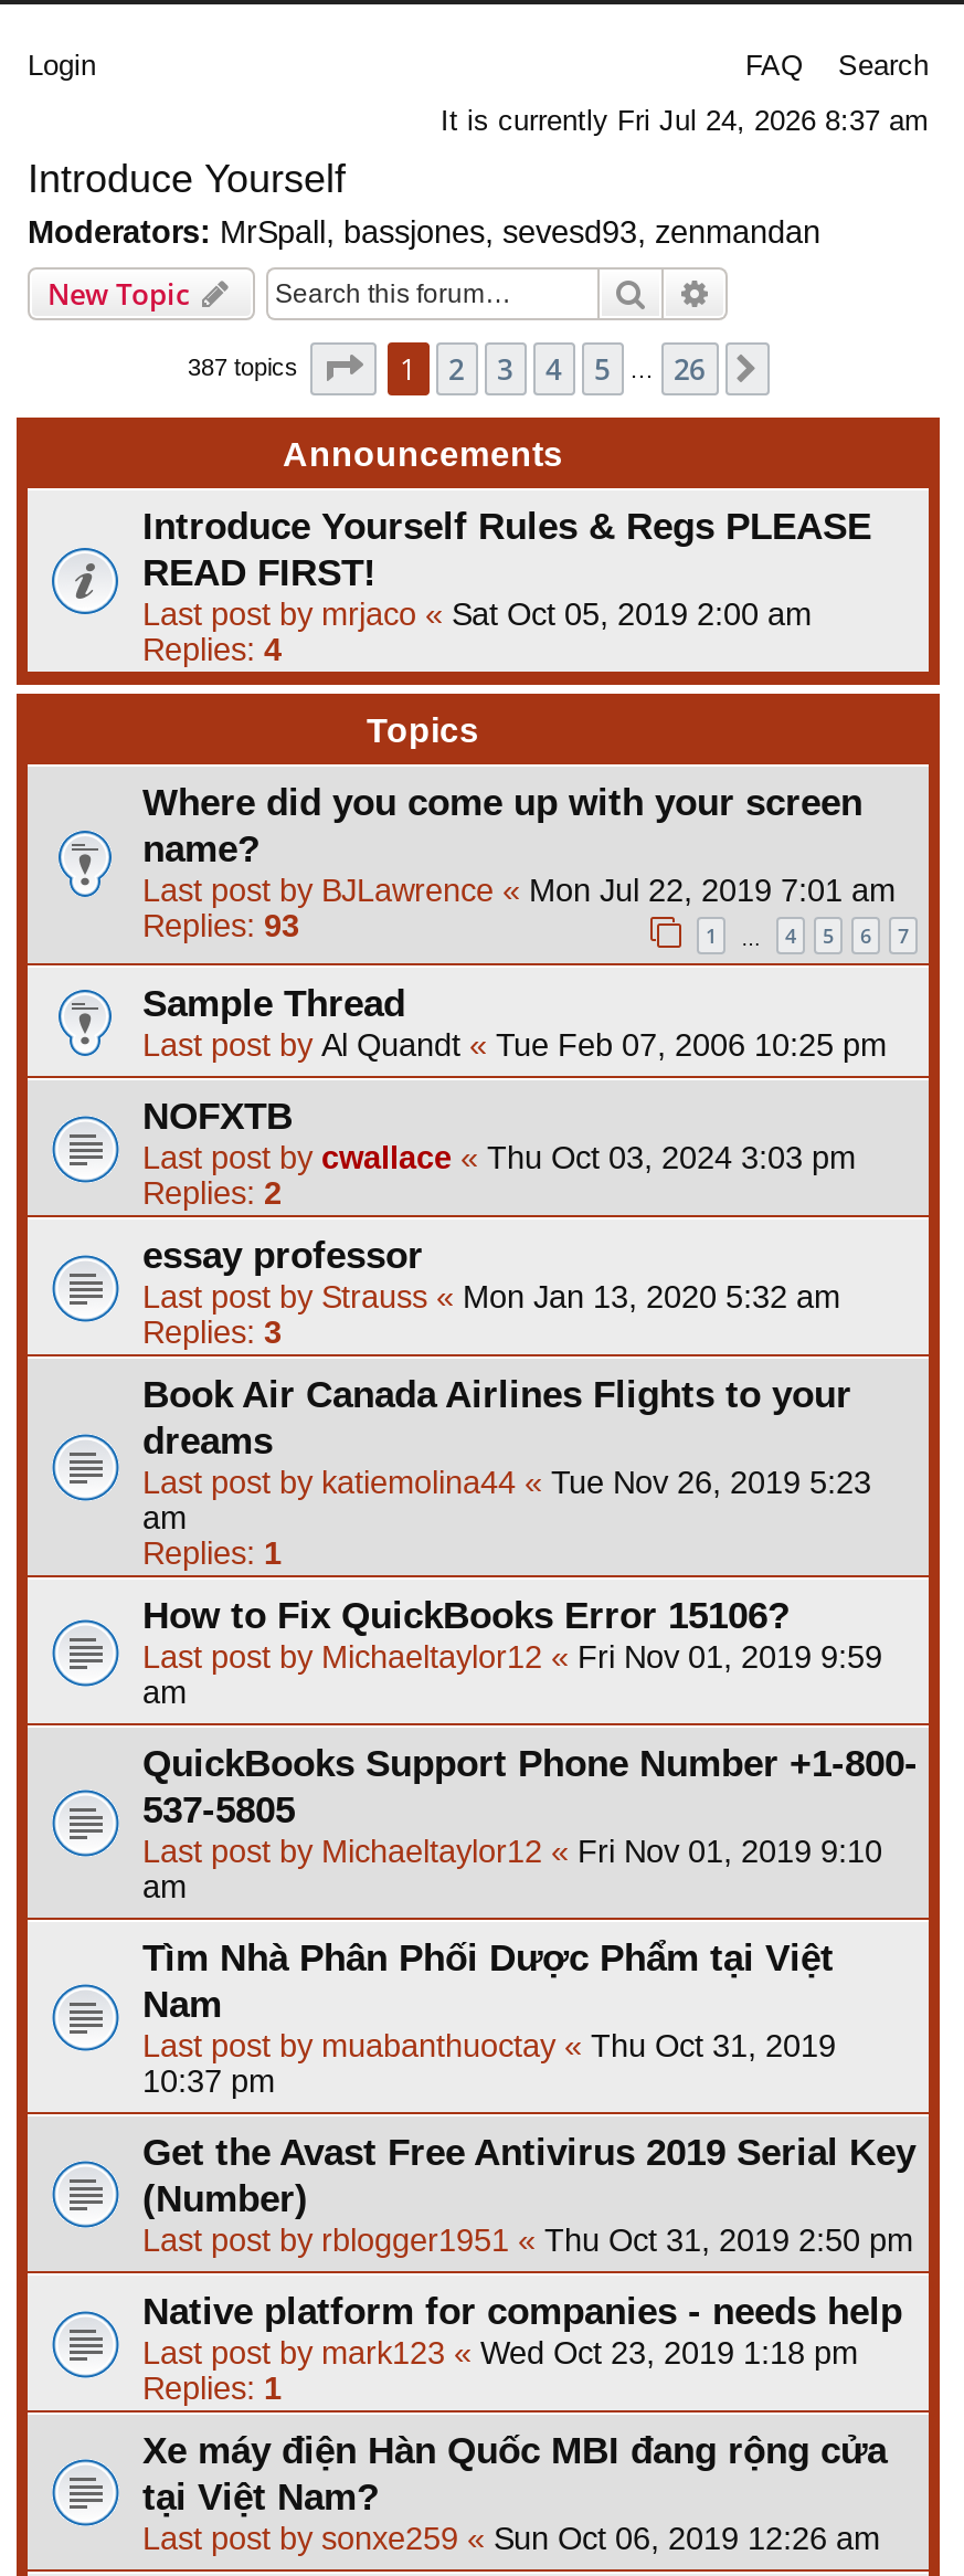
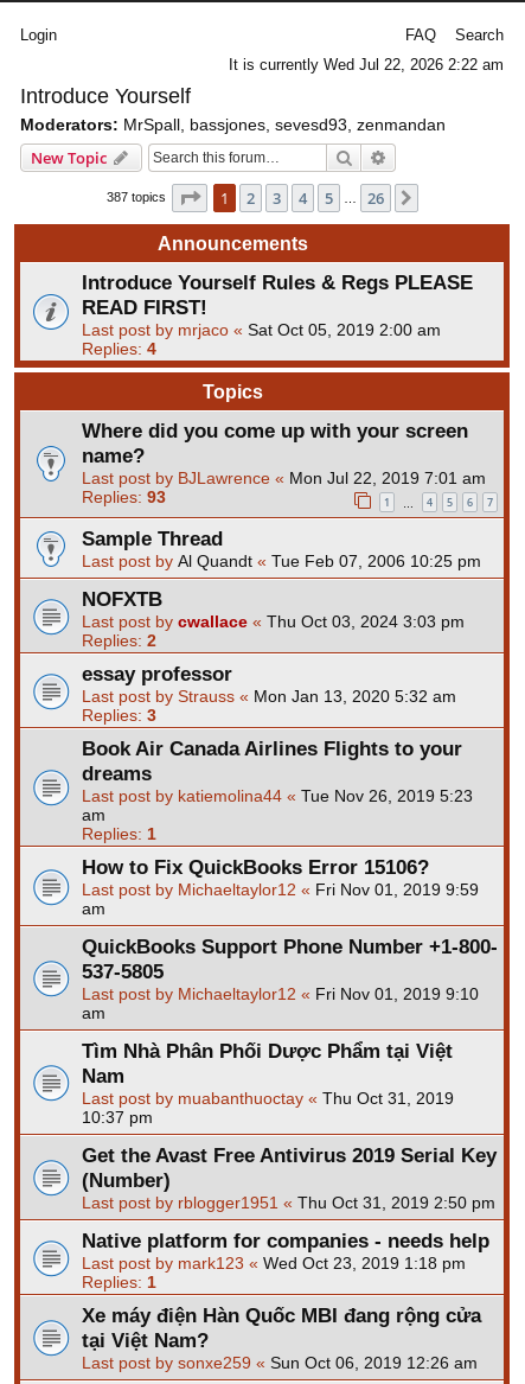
[441,104,929,137] It is currently Fri Jul 24, 2026 8:37 am -> [229,56,504,74] It is currently Wed Jul 22, 2026 2:22 am

